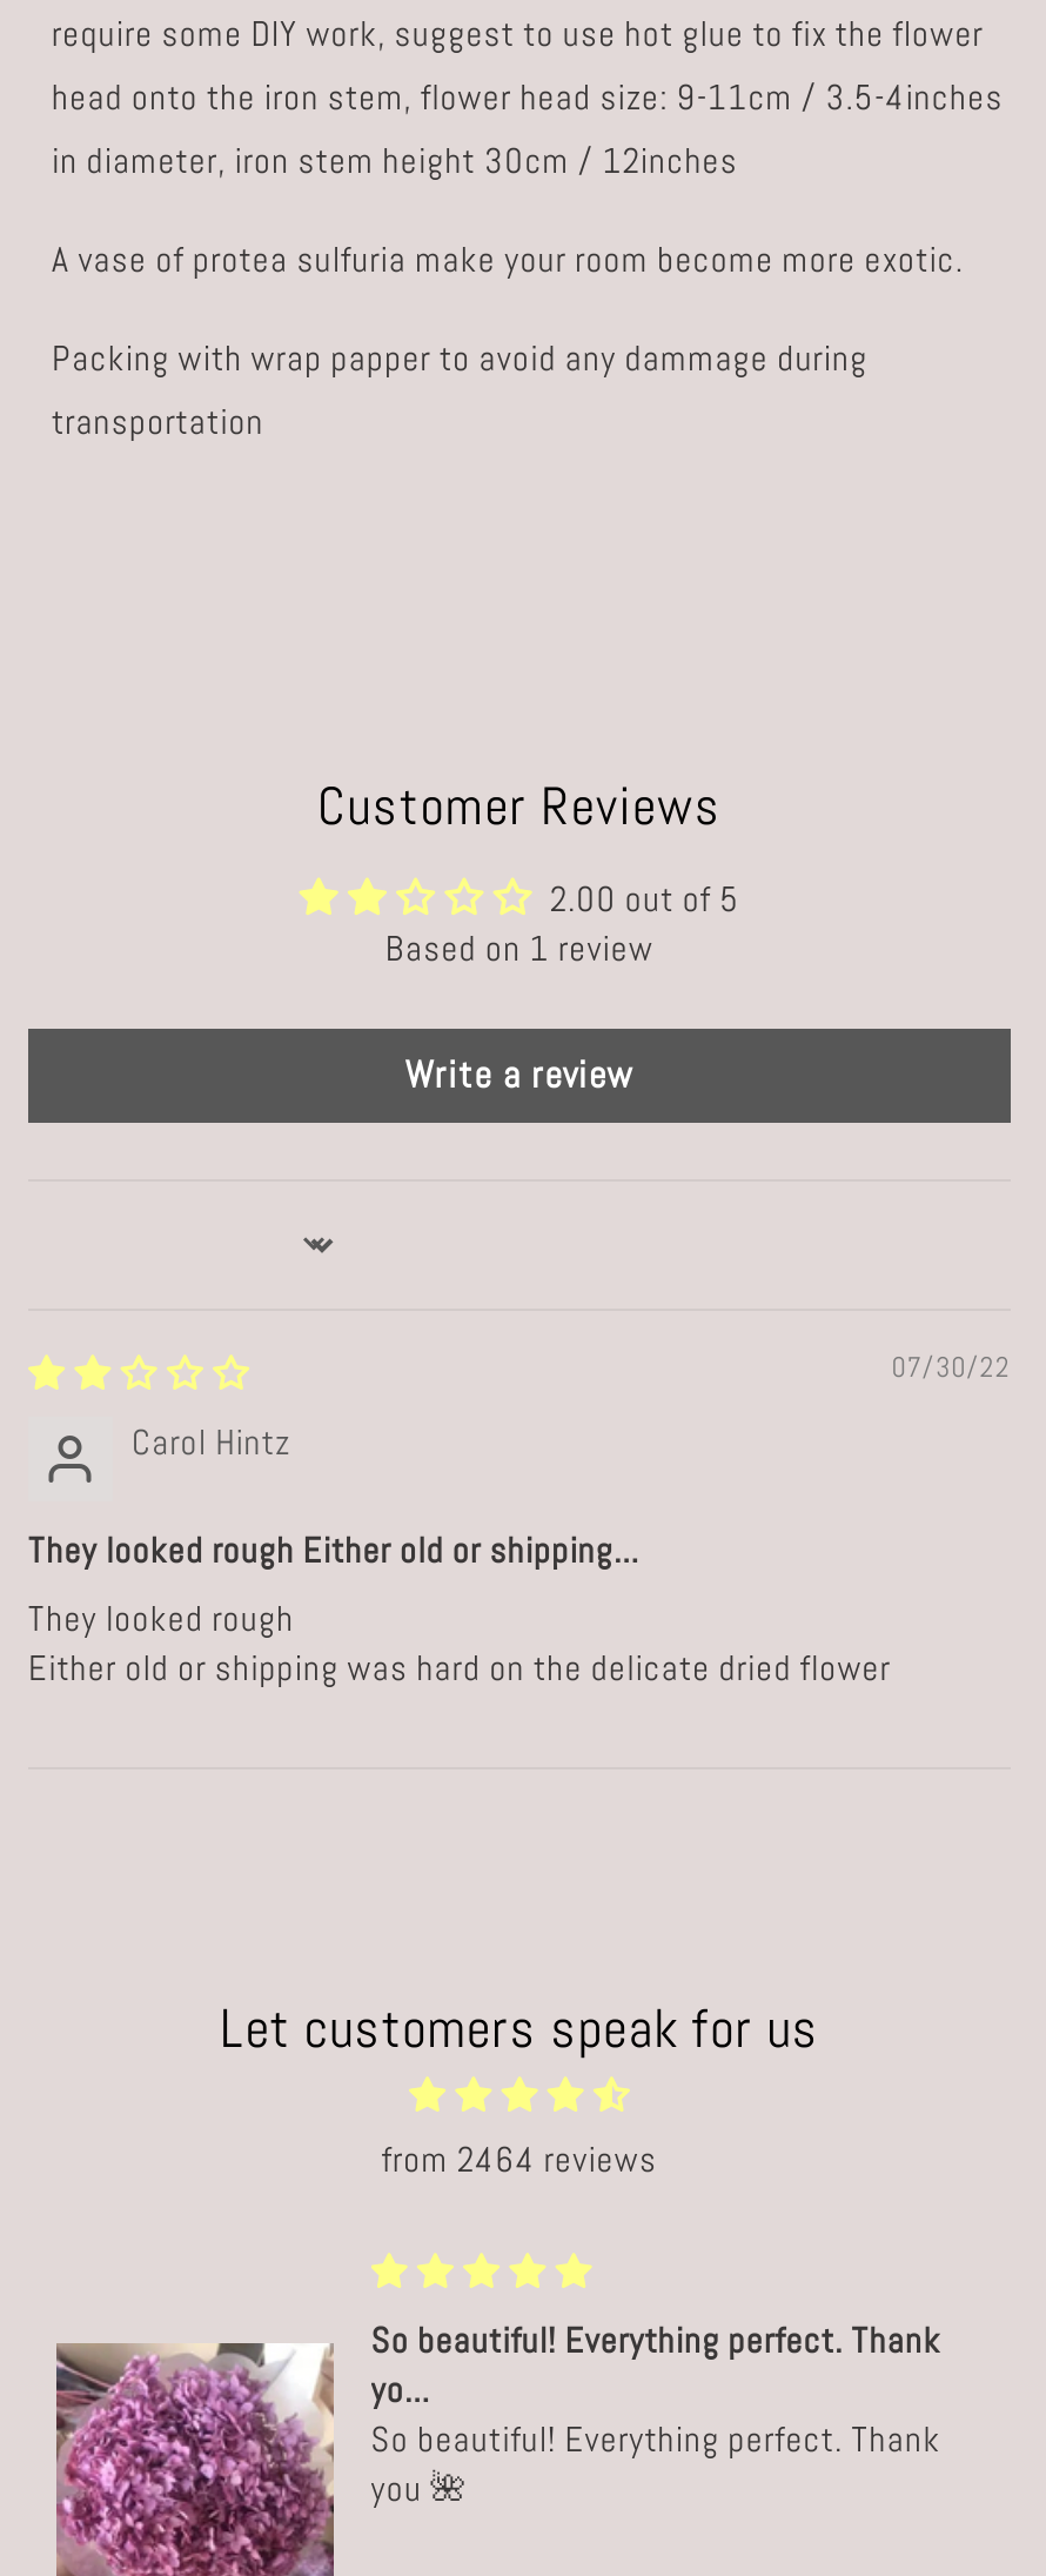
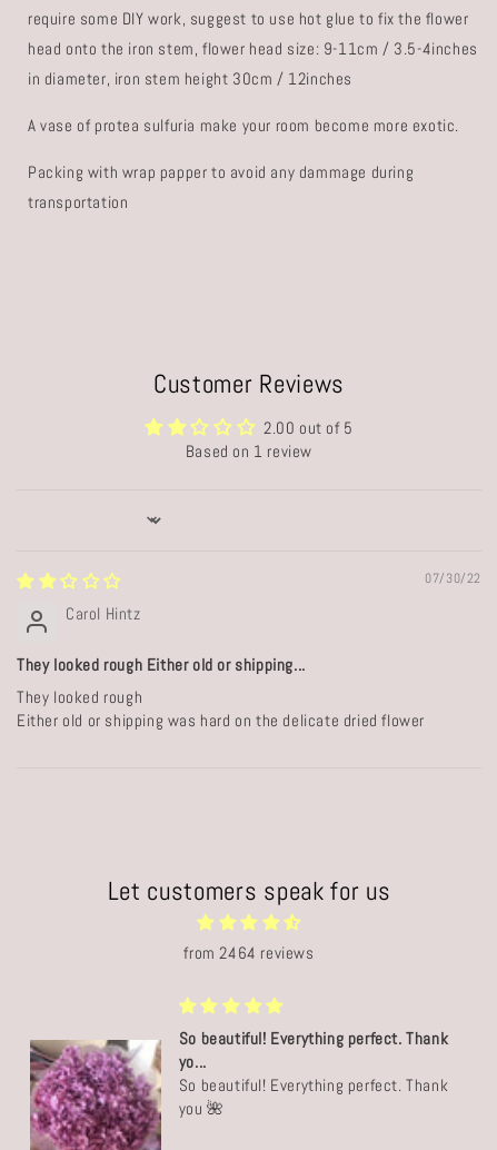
[405,1049,634,1099] Write a review -> none

